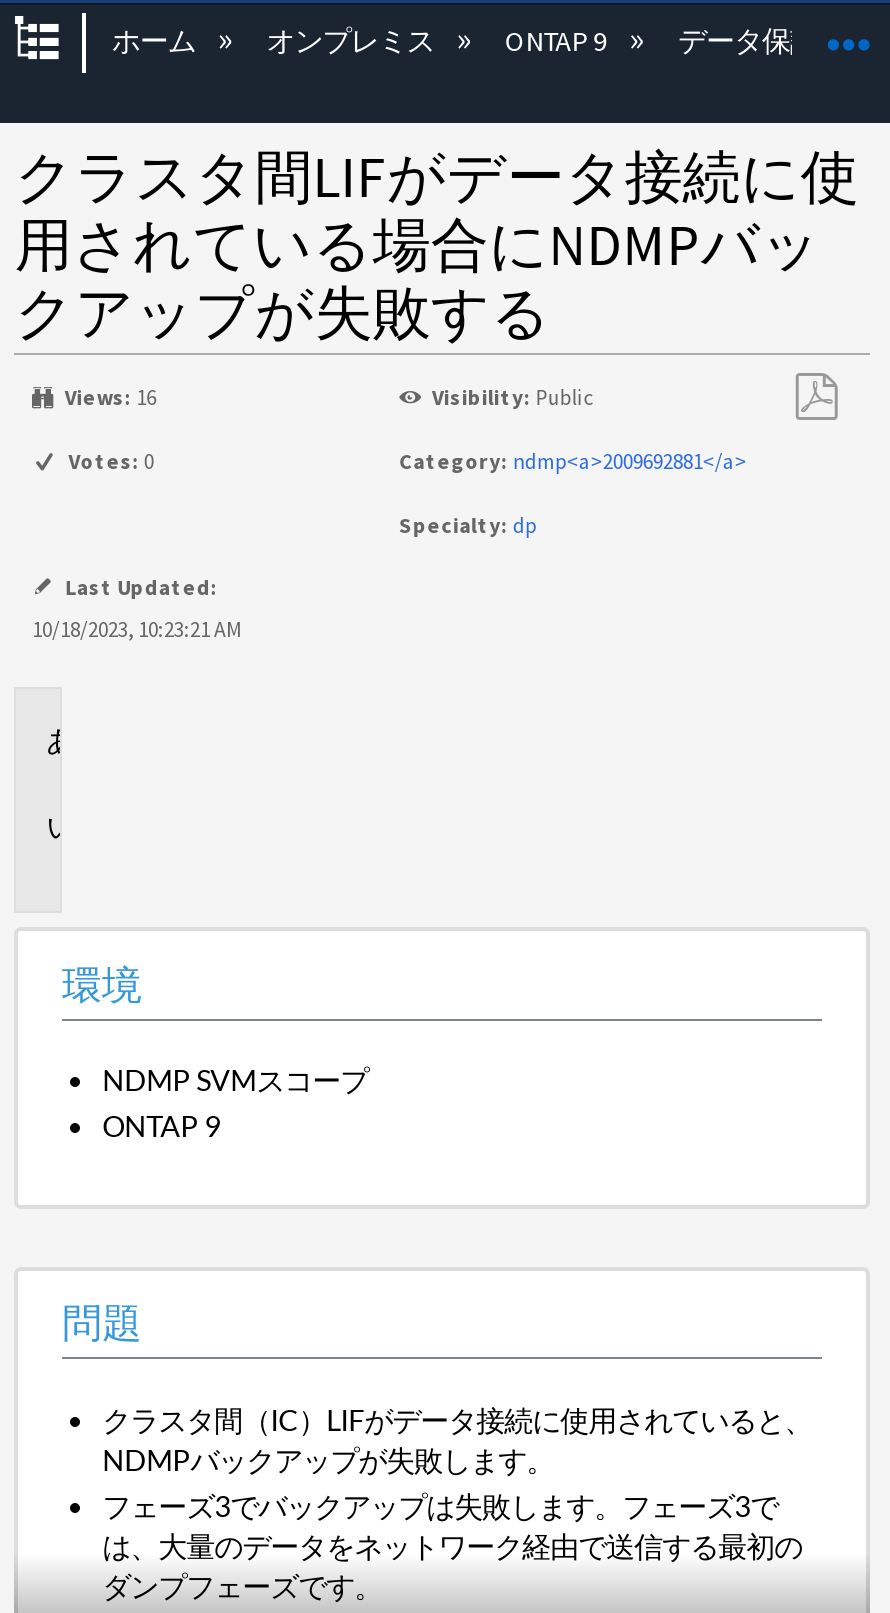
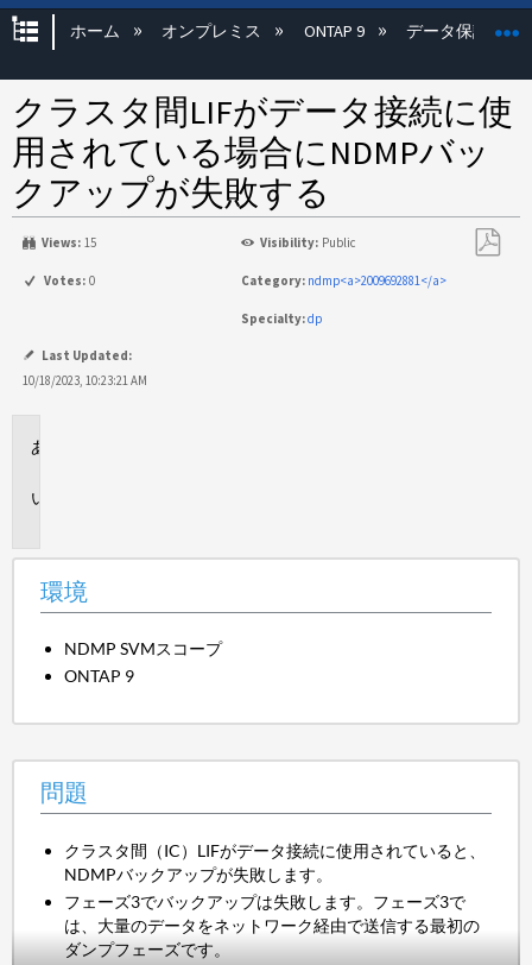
[65,383,156,411] Views: 16 -> [42,234,96,251] Views: 15

